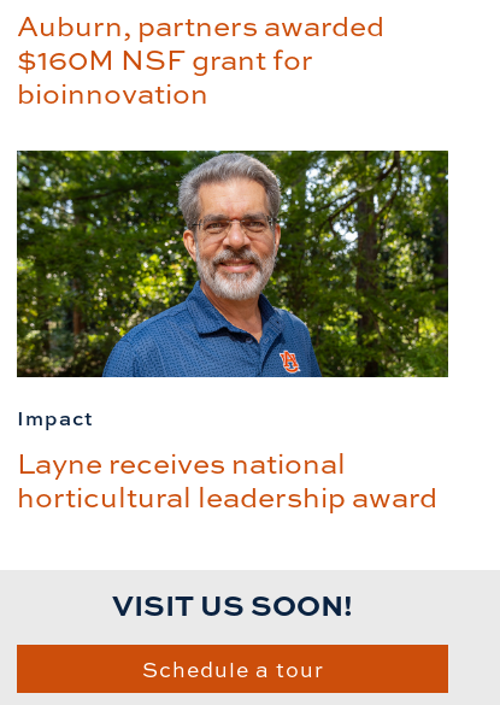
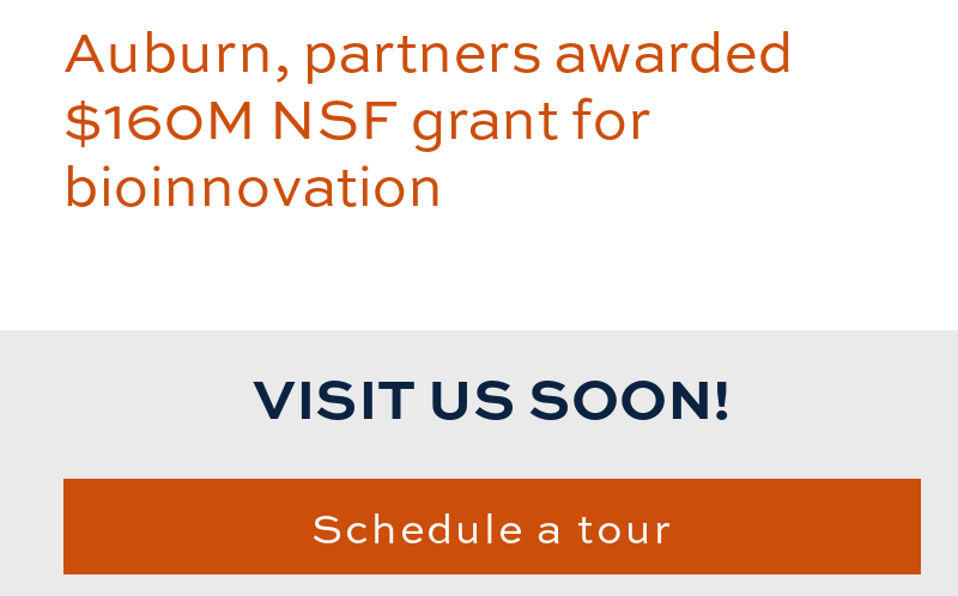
[16,149,449,516] [image] | Impact | Layne receives national | horticultural leadership award -> none

